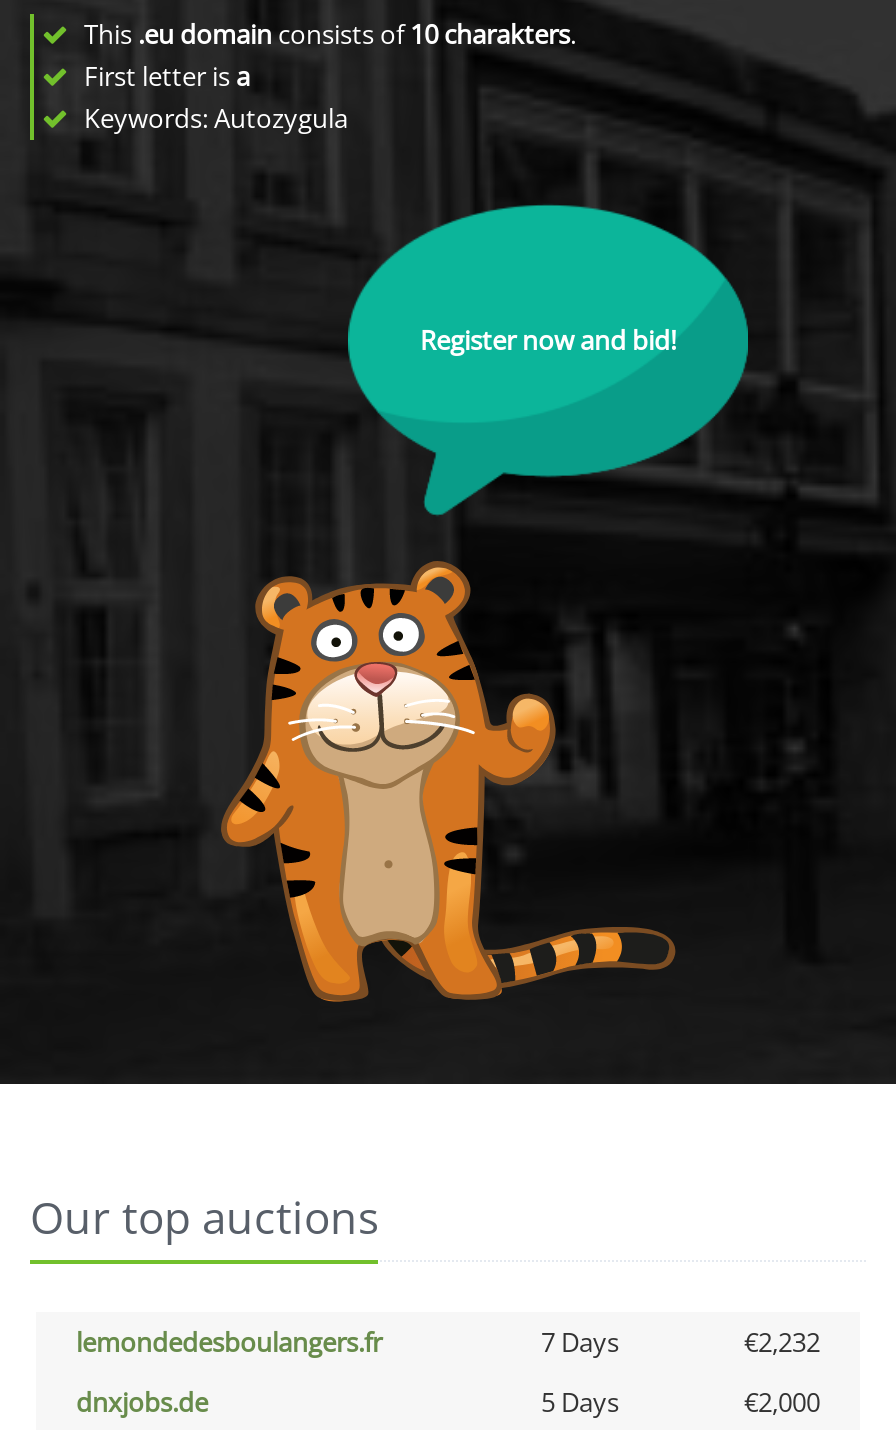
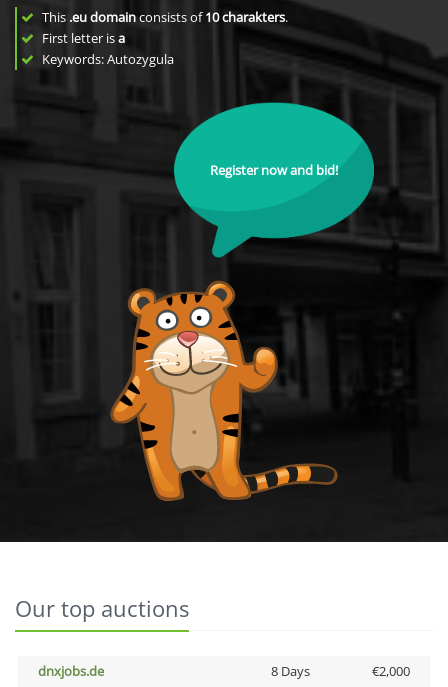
[76,1324,820,1360] lemondedesboulangers.fr | 7 Days | €2,232 -> none
[541,1384,619,1420] 5 Days -> [270,662,309,680] 8 Days

